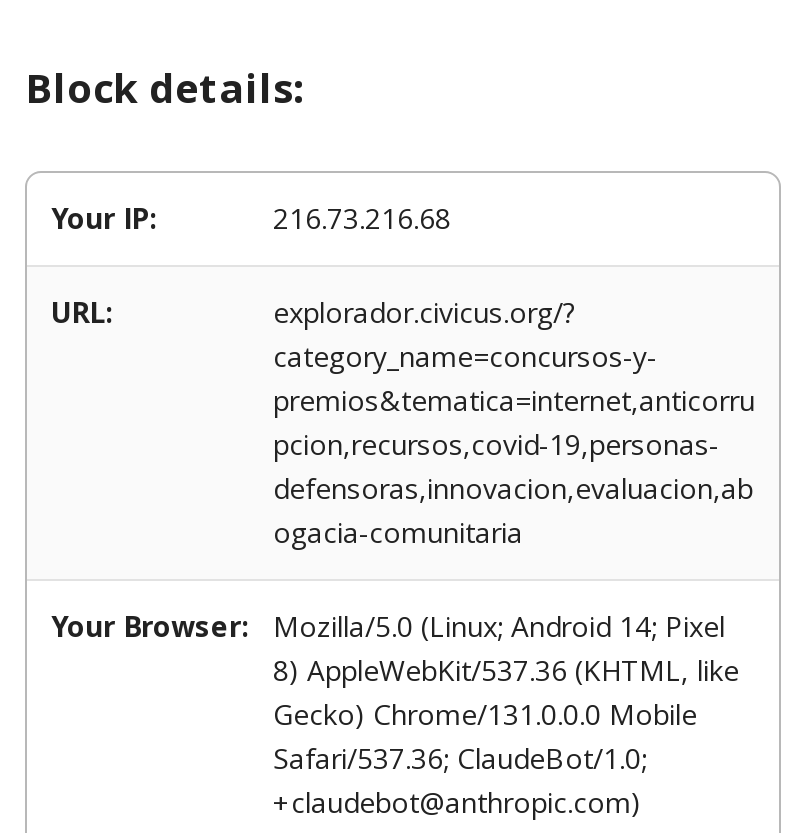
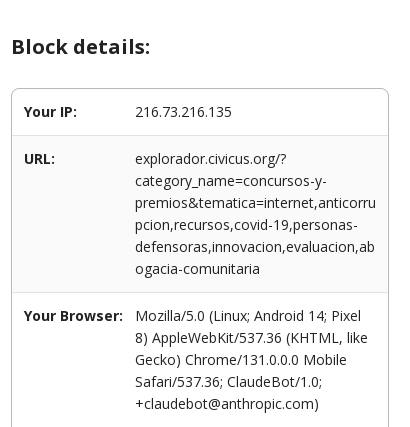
[273,199,451,237] 216.73.216.68 -> [135,102,232,121] 216.73.216.135

